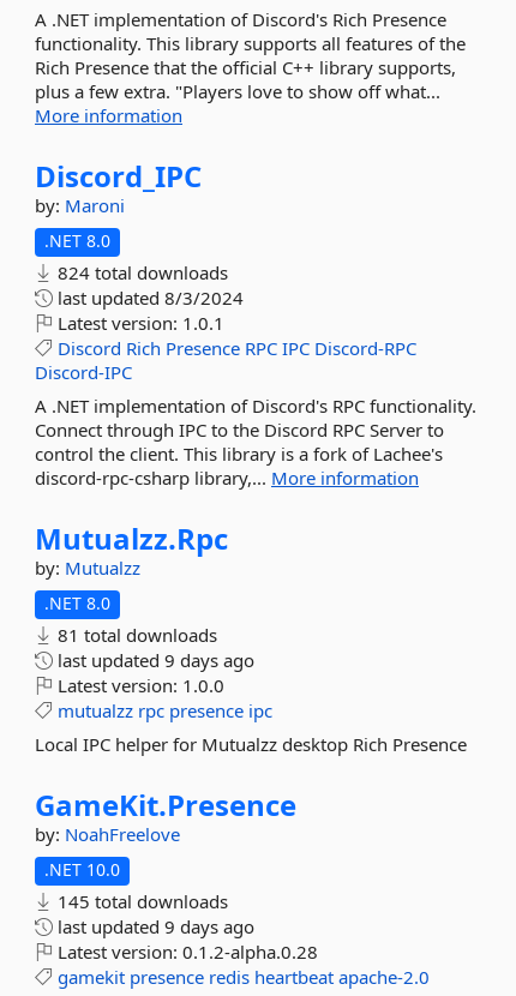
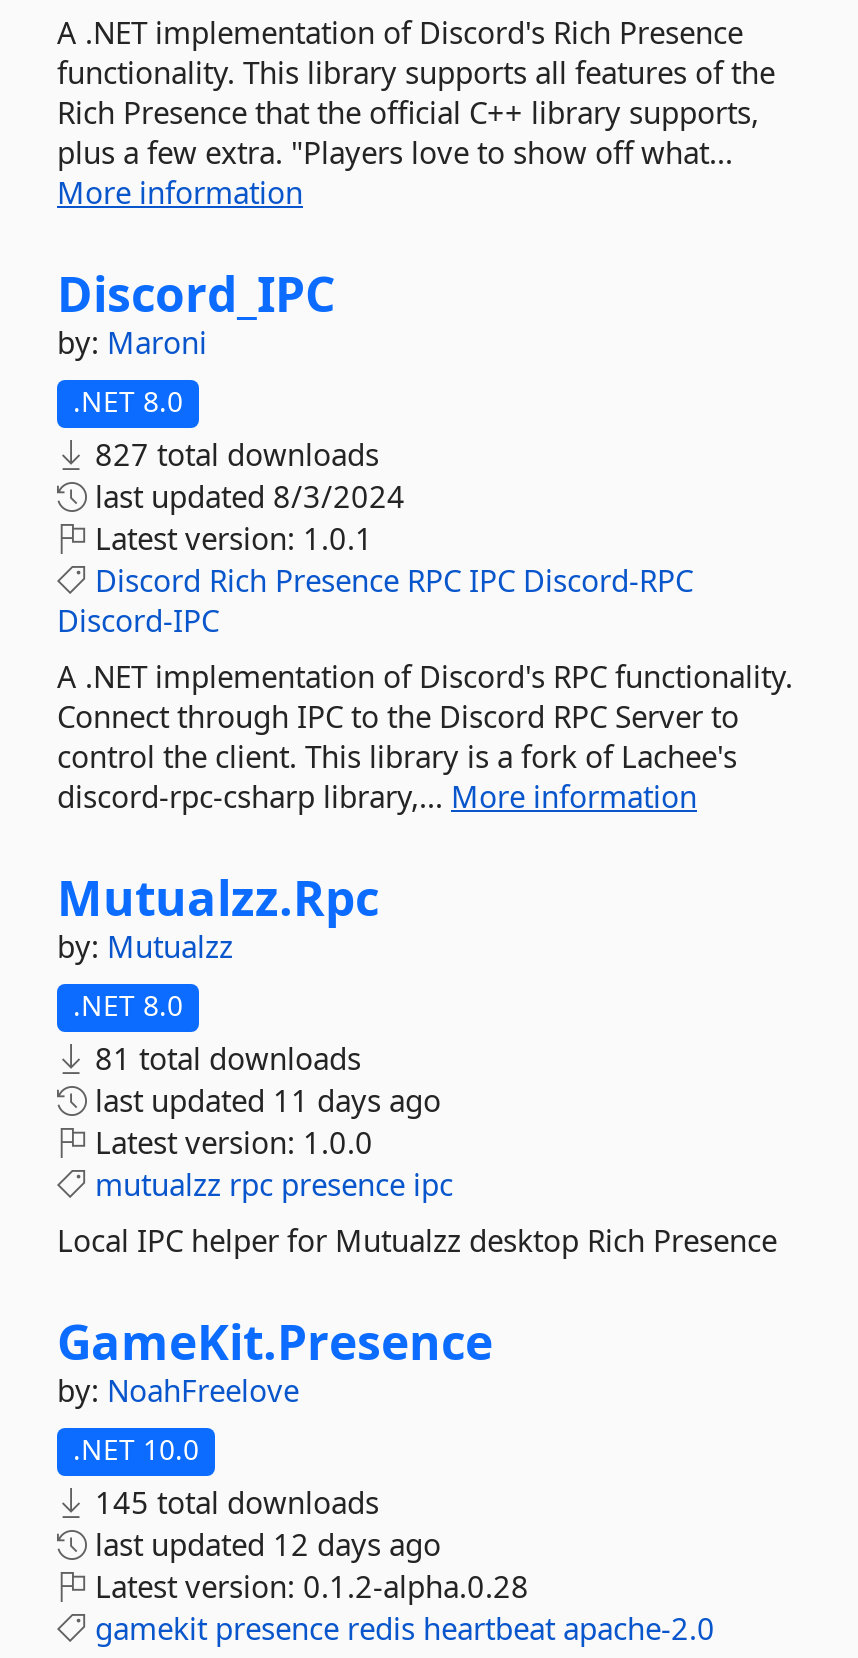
[53,260,228,284] 824 total downloads -> [87,434,379,474] 827 total downloads
[53,648,254,672] last updated 9 days ago -> [87,1080,441,1120] last updated 11 days ago
[53,914,254,938] last updated 9 days ago -> [87,1524,441,1564] last updated 12 days ago

